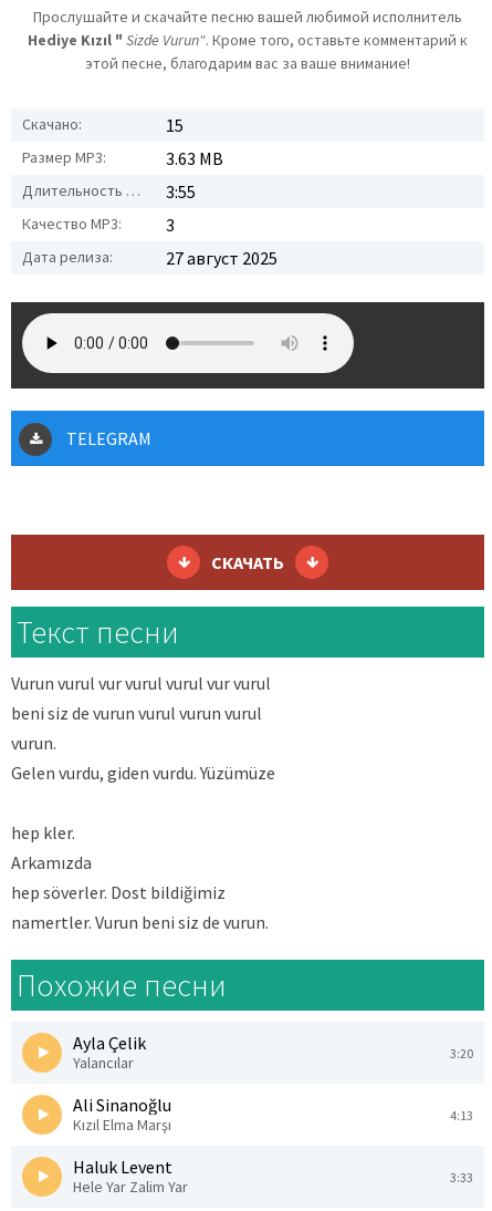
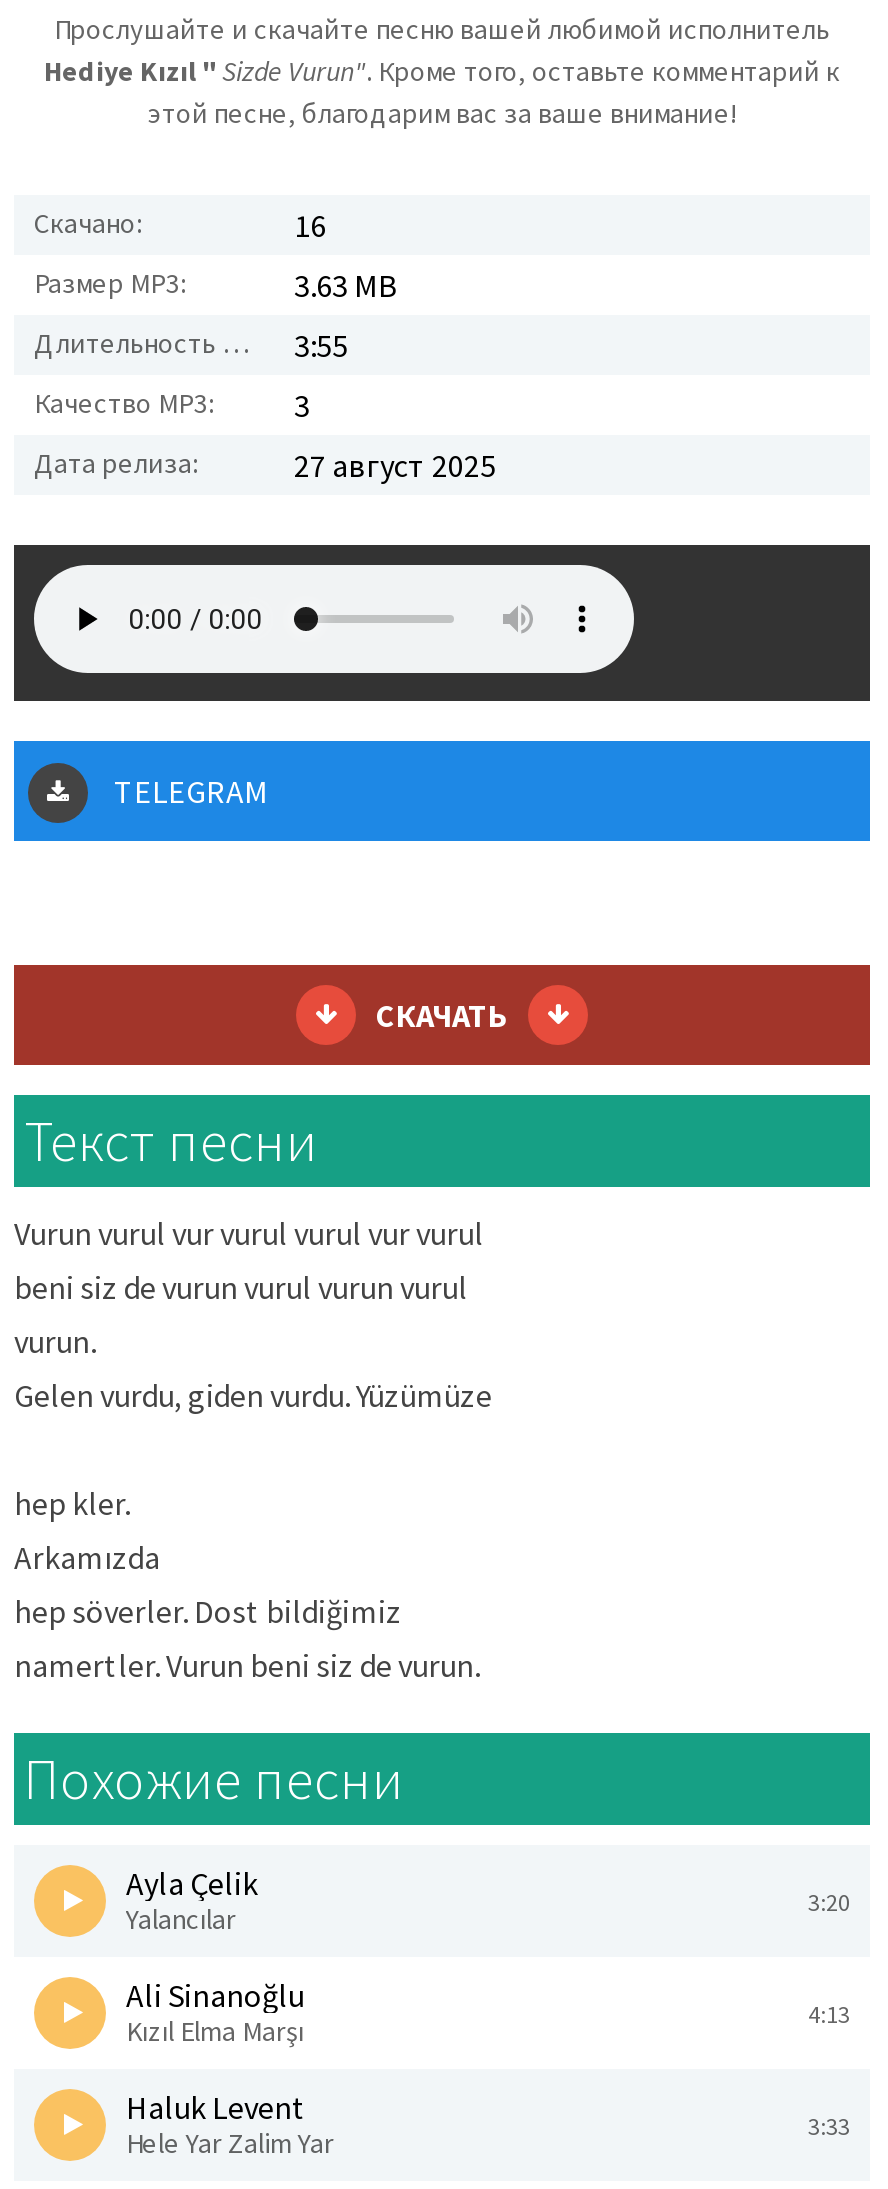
[166,114,184,136] 15 -> [294,205,326,245] 16

